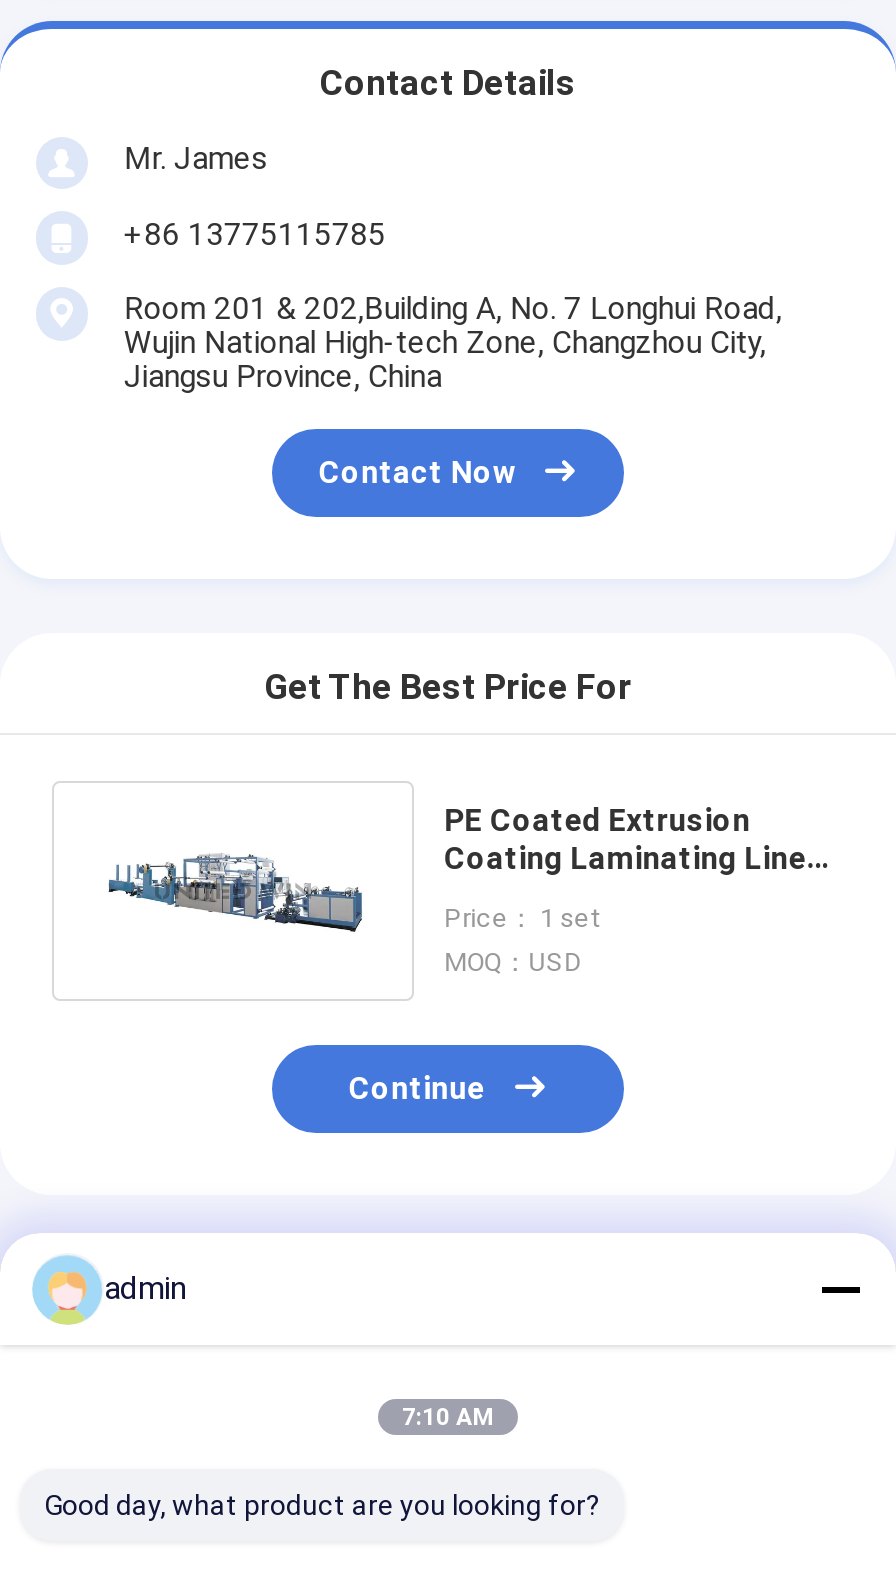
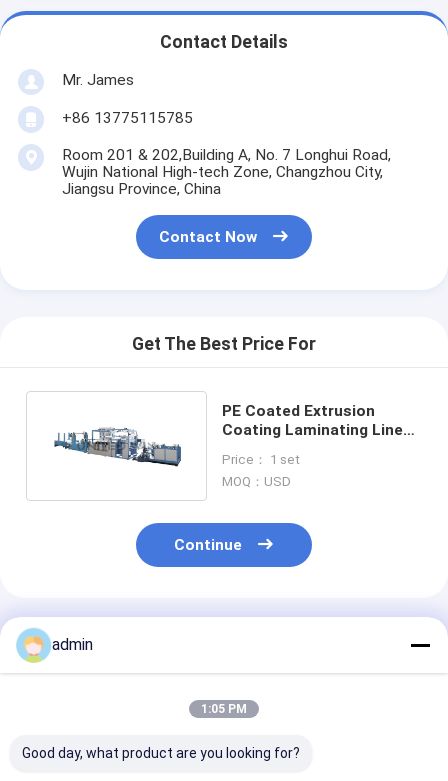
[402,1403,494,1431] 7:10 AM -> [201,702,247,716] 1:05 PM

